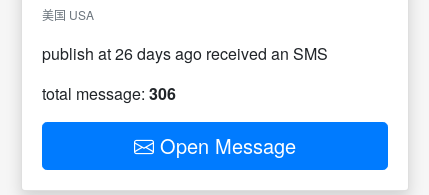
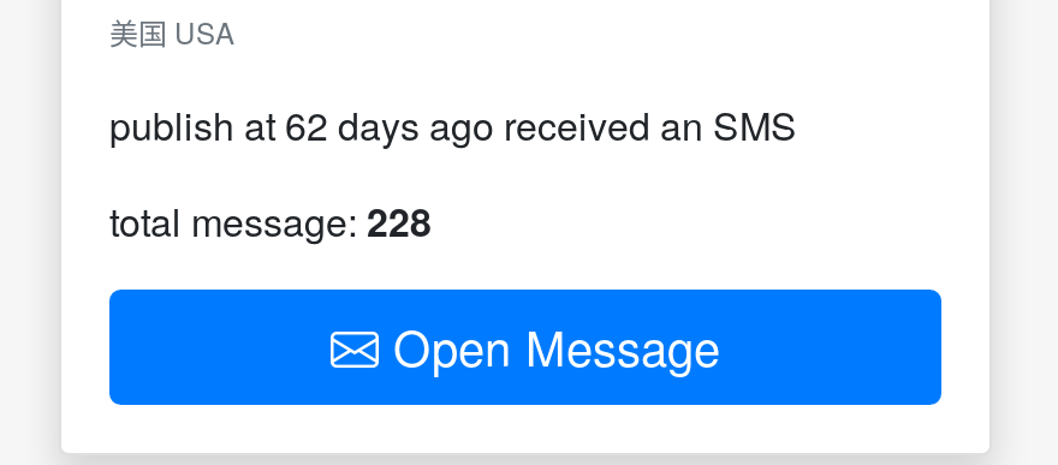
[42,42,328,65] publish at 26 days ago received an SMS -> [109,97,797,153] publish at 62 days ago received an SMS
[42,82,176,105] total message: 306 -> [109,193,432,249] total message: 228

